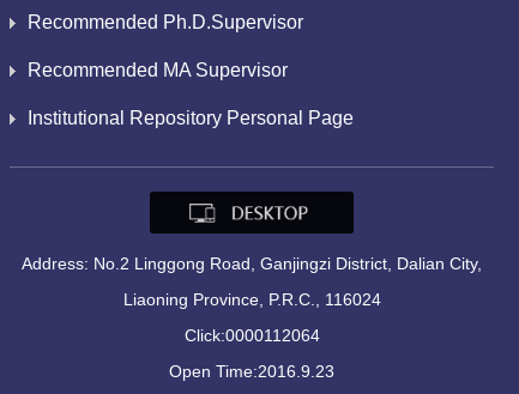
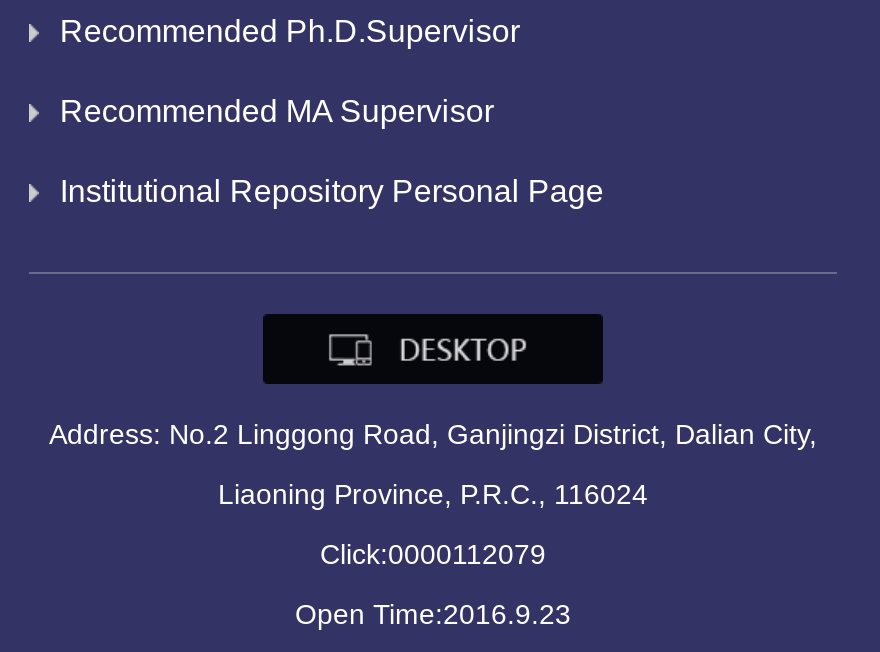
[184,326,319,345] Click:0000112064 -> [320,539,546,571] Click:0000112079

